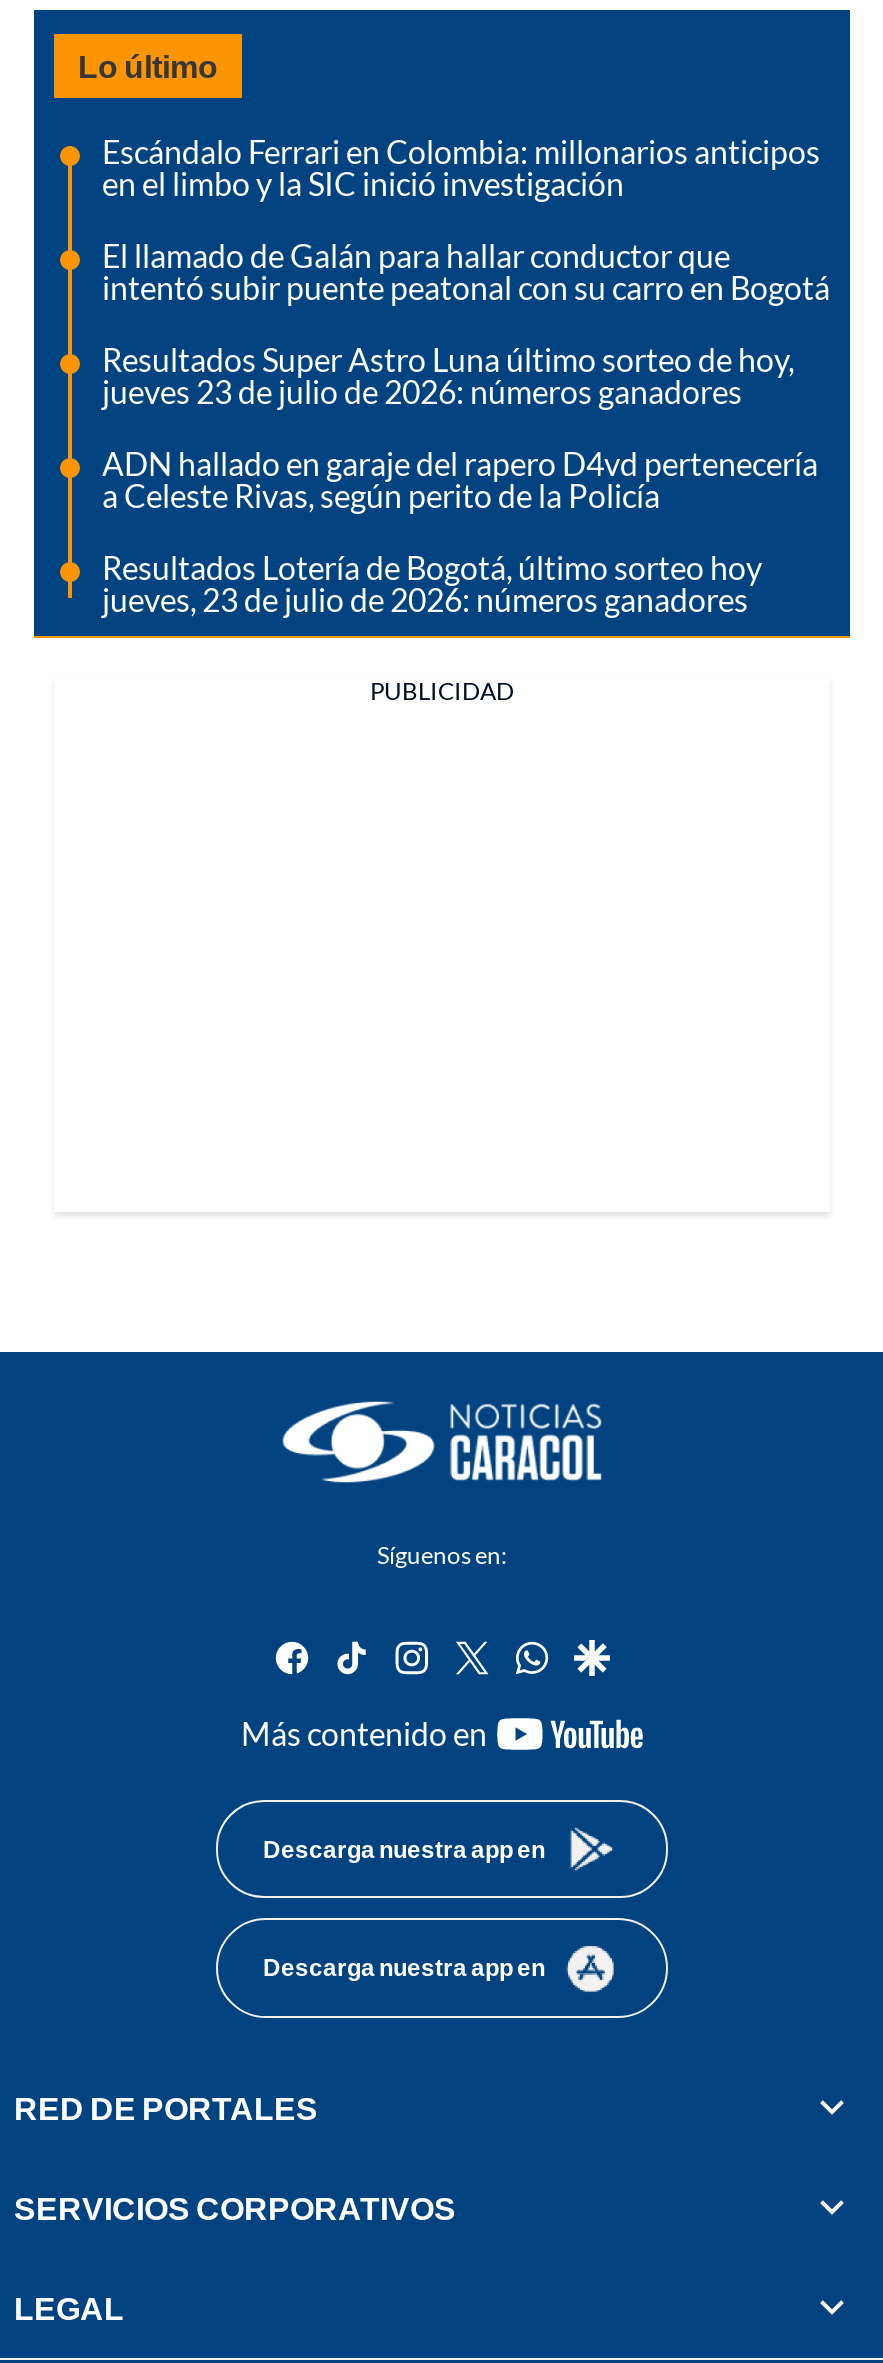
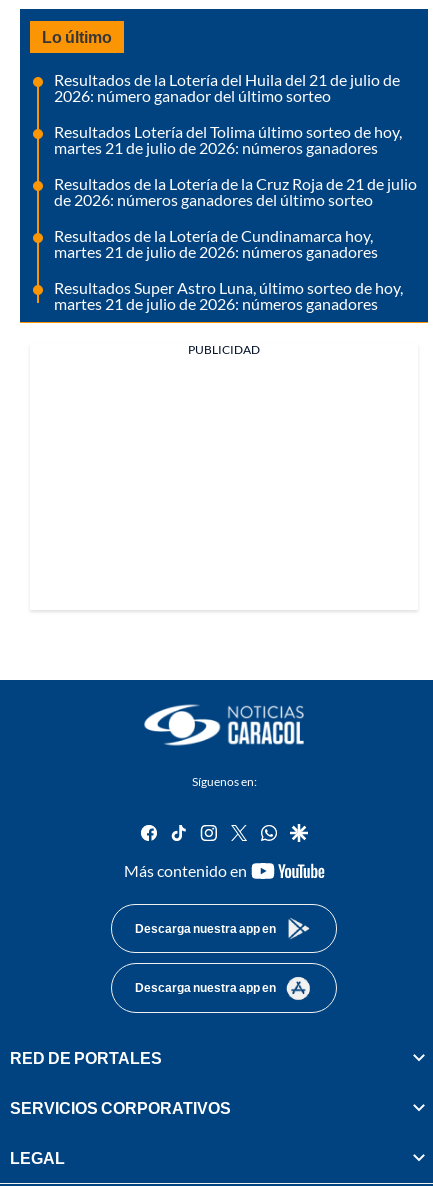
[102,132,820,202] Escándalo Ferrari en Colombia: millonarios anticipos | en el limbo y la SIC inició investigación -> [54,70,400,105] Resultados de la Lotería del Huila del 21 de julio de | 2026: número ganador del último sorteo
[102,236,830,306] El llamado de Galán para hallar conductor que | intentó subir puente peatonal con su carro en Bogotá -> [54,122,402,157] Resultados Lotería del Tolima último sorteo de hoy, | martes 21 de julio de 2026: números ganadores
[102,340,794,410] Resultados Super Astro Luna último sorteo de hoy, | jueves 23 de julio de 2026: números ganadores -> [54,174,417,209] Resultados de la Lotería de la Cruz Roja de 21 de julio | de 2026: números ganadores del último sorteo
[102,444,818,514] ADN hallado en garaje del rapero D4vd pertenecería | a Celeste Rivas, según perito de la Policía -> [54,226,378,261] Resultados de la Lotería de Cundinamarca hoy, | martes 21 de julio de 2026: números ganadores
[102,548,762,618] Resultados Lotería de Bogotá, último sorteo hoy | jueves, 23 de julio de 2026: números ganadores -> [54,278,403,313] Resultados Super Astro Luna, último sorteo de hoy, | martes 21 de julio de 2026: números ganadores

